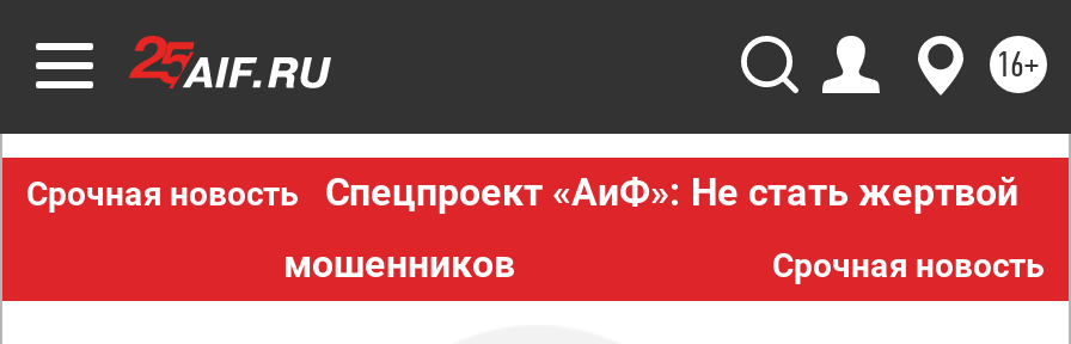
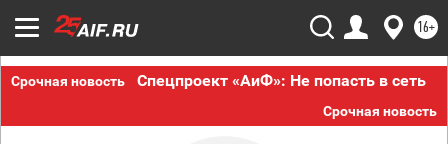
[283,170,1018,287] Спецпроект «АиФ»: Не стать жертвой | мошенников -> [136,71,425,90] Спецпроект «АиФ»: Не попасть в сеть

